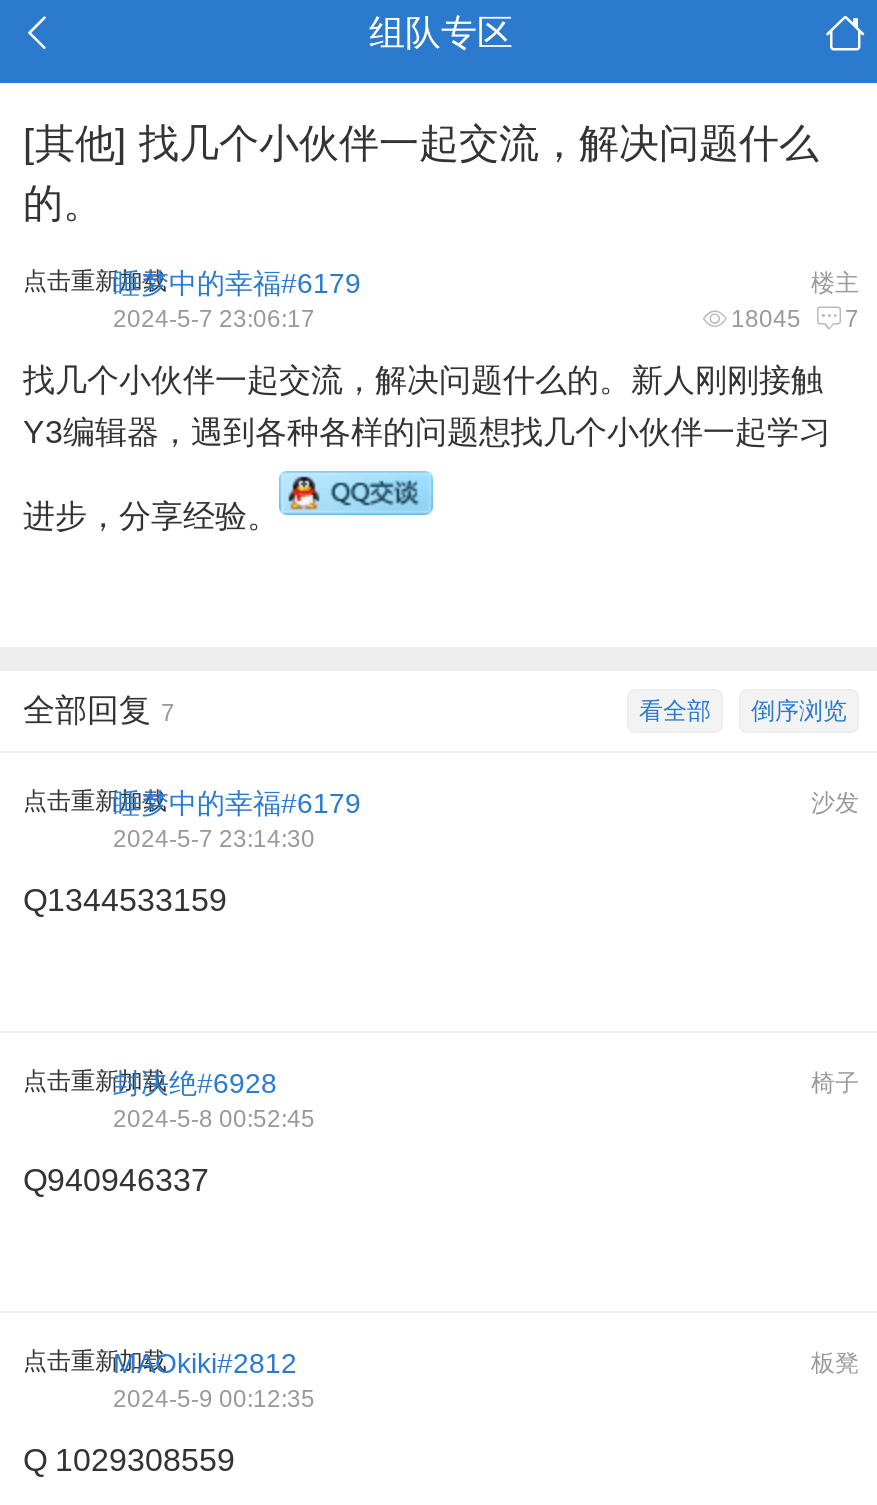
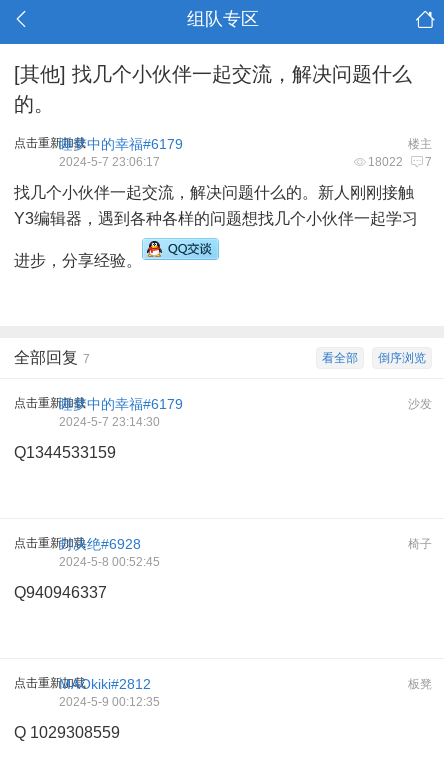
[731,305,859,333] 18045 7 -> [368,155,432,169] 18022 7

